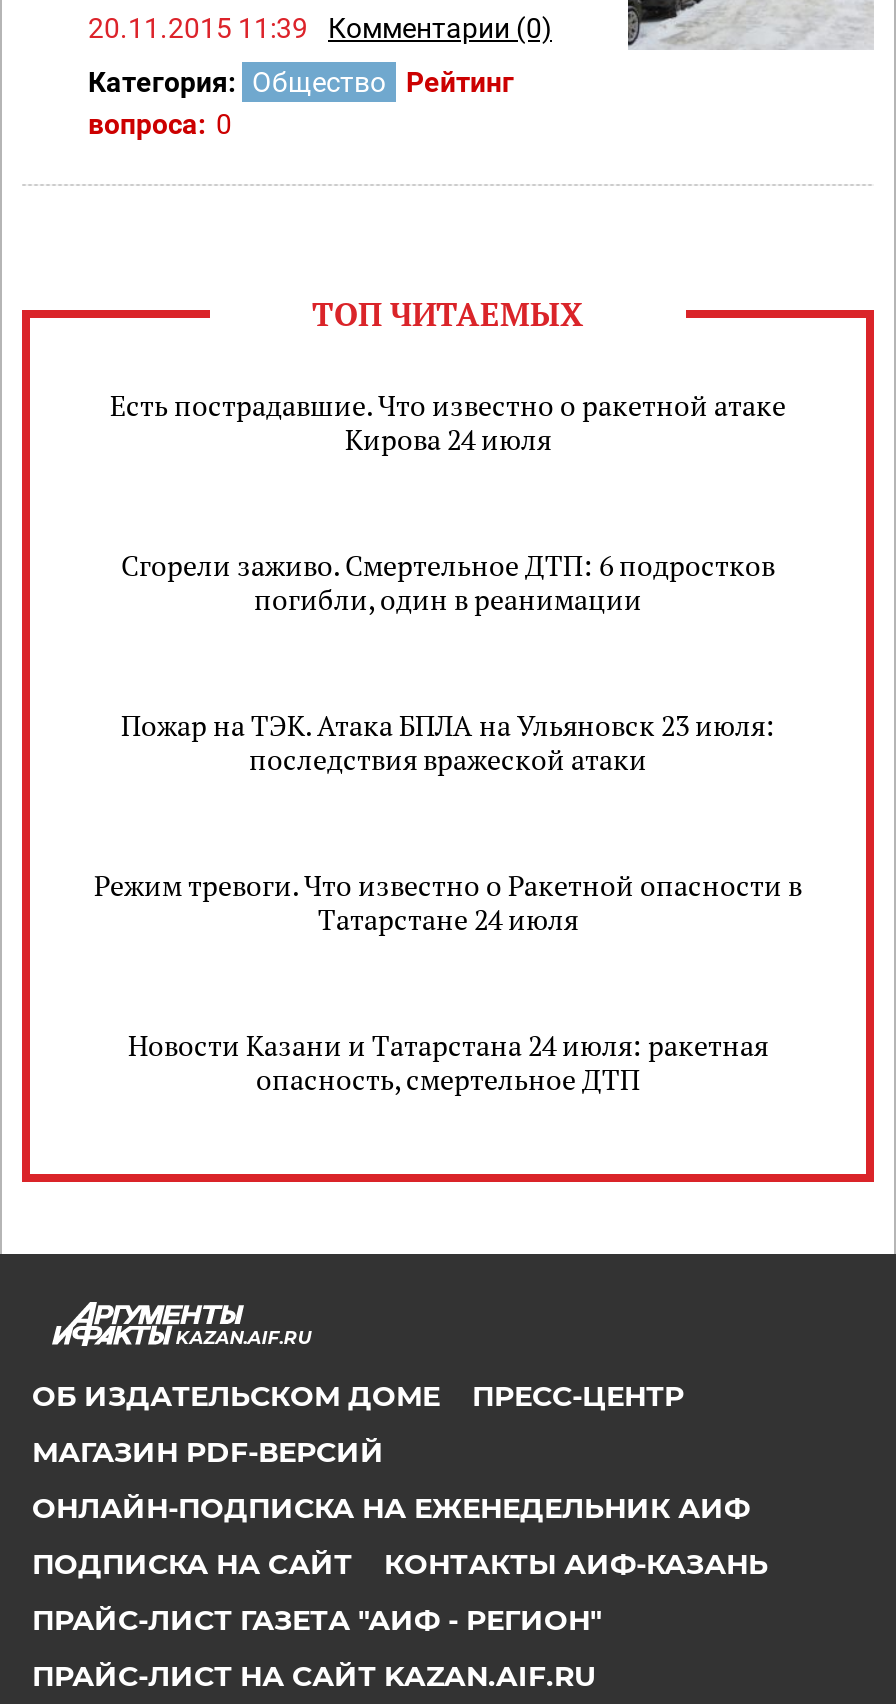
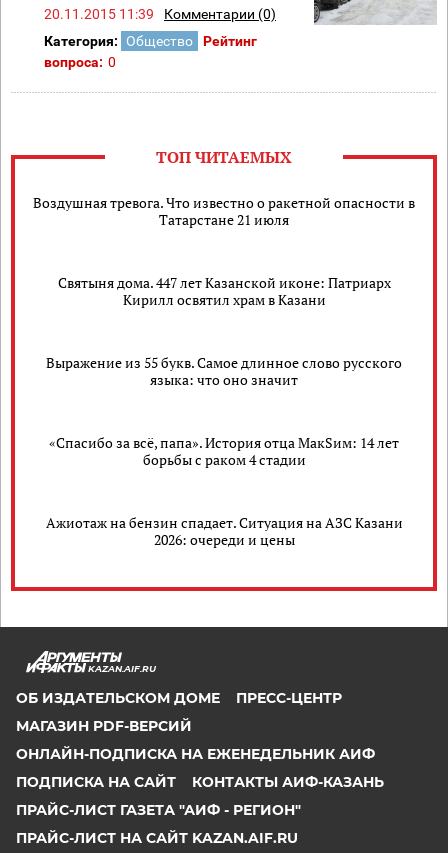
[110,386,786,458] Есть пострадавшие. Что известно о ракетной атаке | Кирова 24 июля -> [33,193,415,229] Воздушная тревога. Что известно о ракетной опасности в | Татарстане 21 июля
[121,546,775,618] Сгорели заживо. Смертельное ДТП: 6 подростков | погибли, один в реанимации -> [57,273,390,309] Святыня дома. 447 лет Казанской иконе: Патриарх | Кирилл освятил храм в Казани
[121,706,775,778] Пожар на ТЭК. Атака БПЛА на Ульяновск 23 июля: | последствия вражеской атаки -> [46,353,402,389] Выражение из 55 букв. Самое длинное слово русского | языка: что оно значит
[94,866,802,938] Режим тревоги. Что известно о Ракетной опасности в | Татарстане 24 июля -> [49,433,399,469] «Спасибо за всё, папа». История отца МакSим: 14 лет | борьбы с раком 4 стадии
[128,1026,768,1098] Новости Казани и Татарстана 24 июля: ракетная | опасность, смертельное ДТП -> [45,513,402,549] Ажиотаж на бензин спадает. Ситуация на АЗС Казани | 2026: очереди и цены

